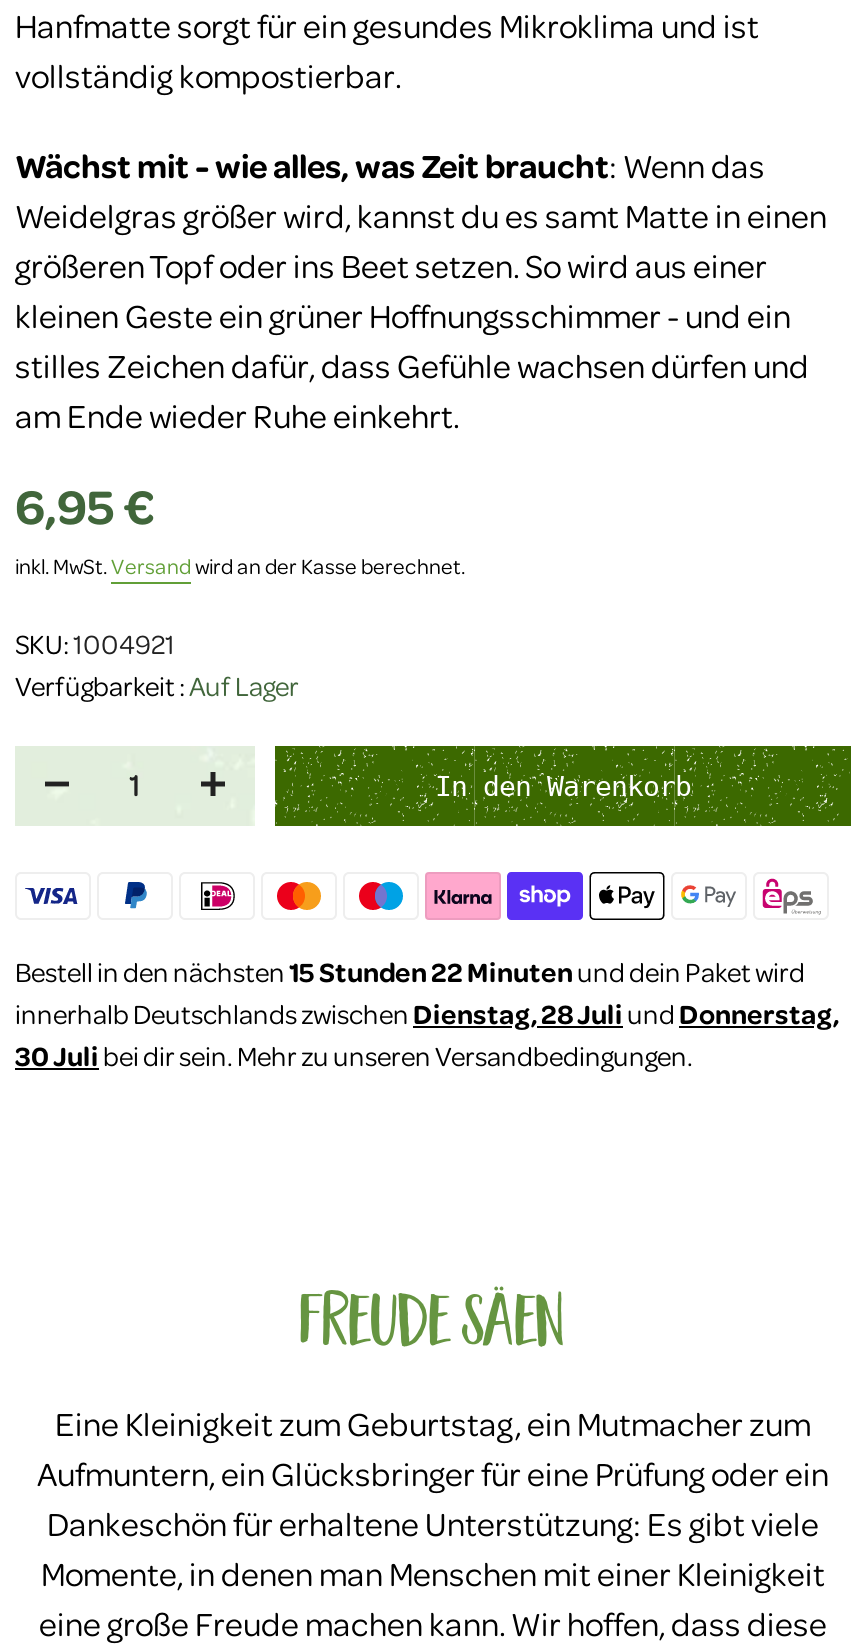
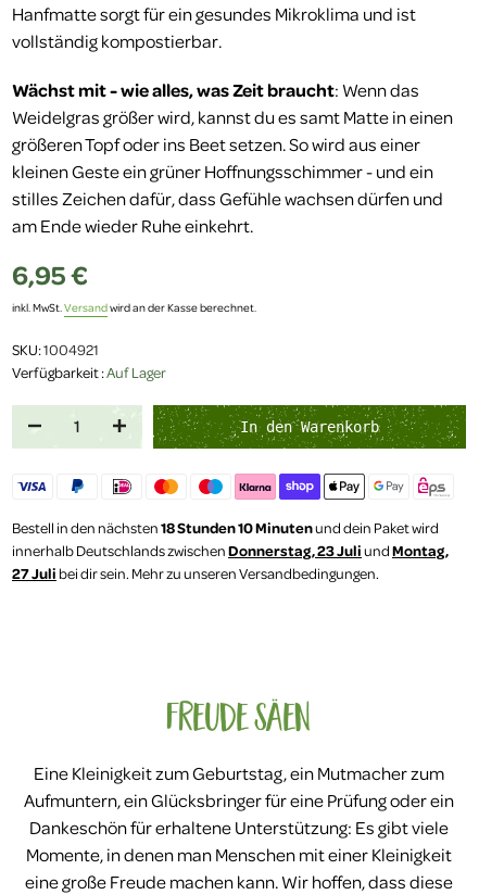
[15,955,805,989] Bestell in den nächsten 15 Stunden 22 Minuten und dein Paket wird -> [12,519,439,537] Bestell in den nächsten 18 Stunden 10 Minuten und dein Paket wird
[15,997,839,1031] innerhalb Deutschlands zwischen Dienstag, 28 Juli und Donnerstag, -> [12,541,449,560] innerhalb Deutschlands zwischen Donnerstag, 23 Juli und Montag,
[15,1039,693,1073] 30 Juli bei dir sein. Mehr zu unseren Versandbedingungen. -> [12,564,379,583] 27 Juli bei dir sein. Mehr zu unseren Versandbedingungen.

